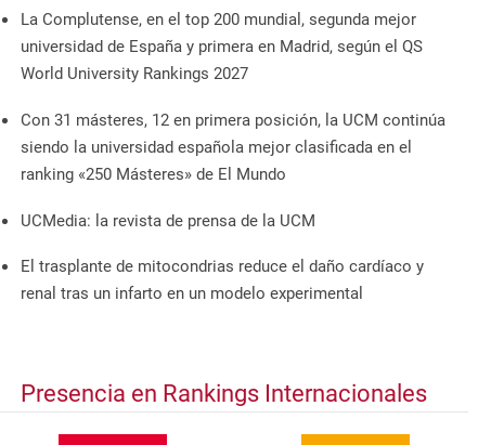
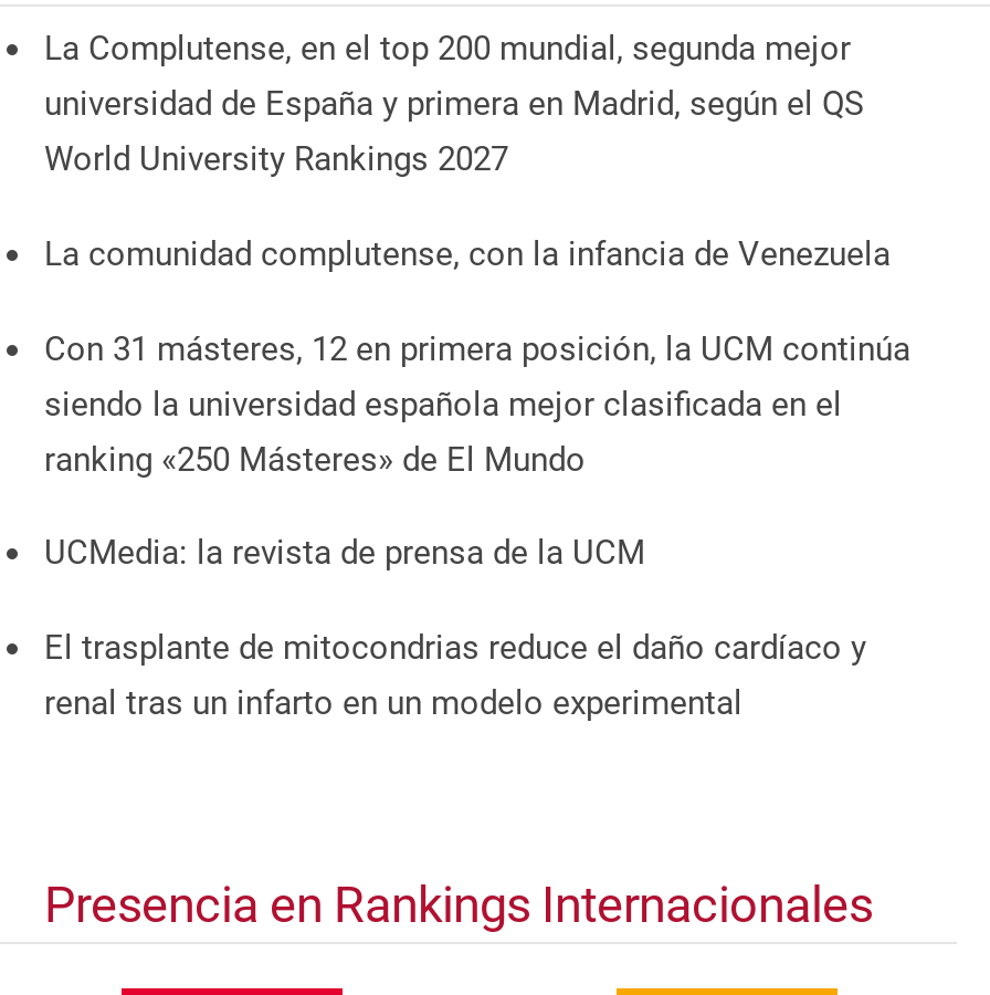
none -> [44,234,891,274] La comunidad complutense, con la infancia de Venezuela

